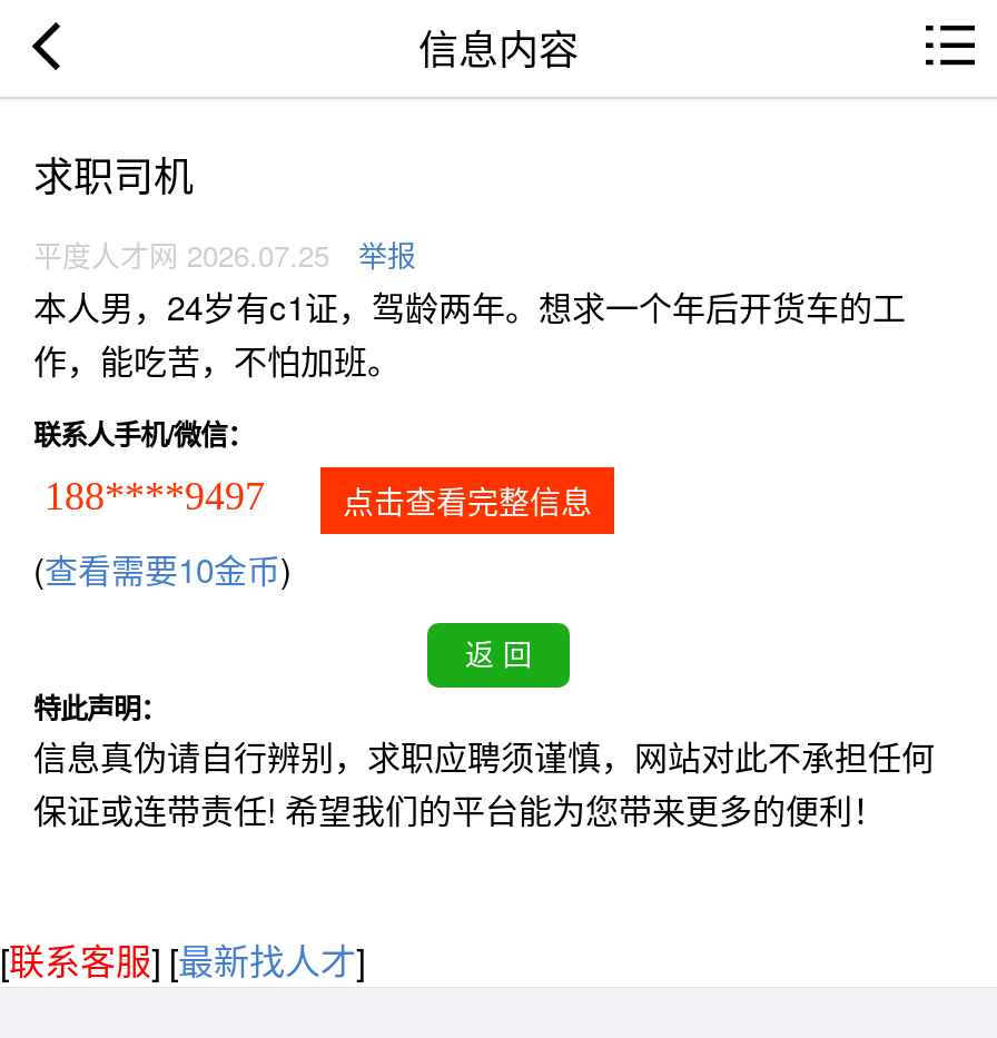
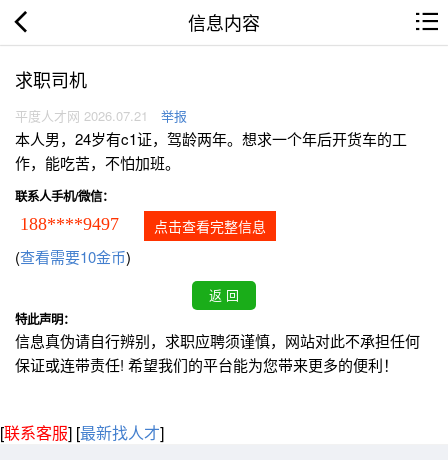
[33,234,416,276] 平度人才网 2026.07.25 举报 -> [15,106,187,125] 平度人才网 2026.07.21 举报

